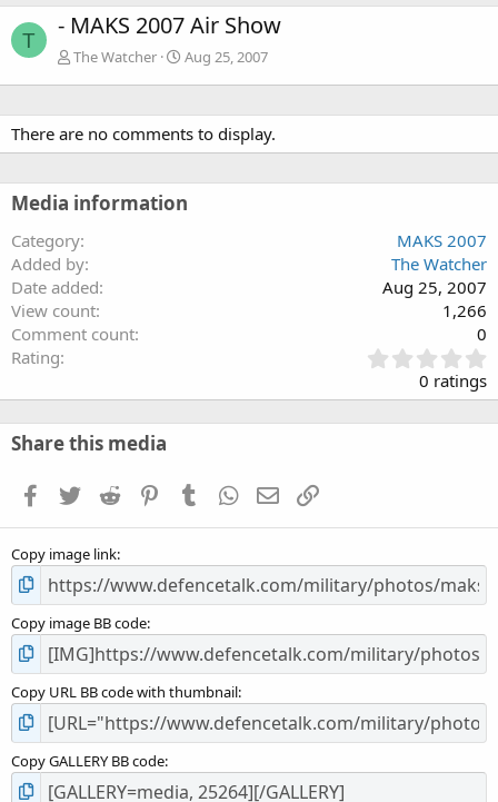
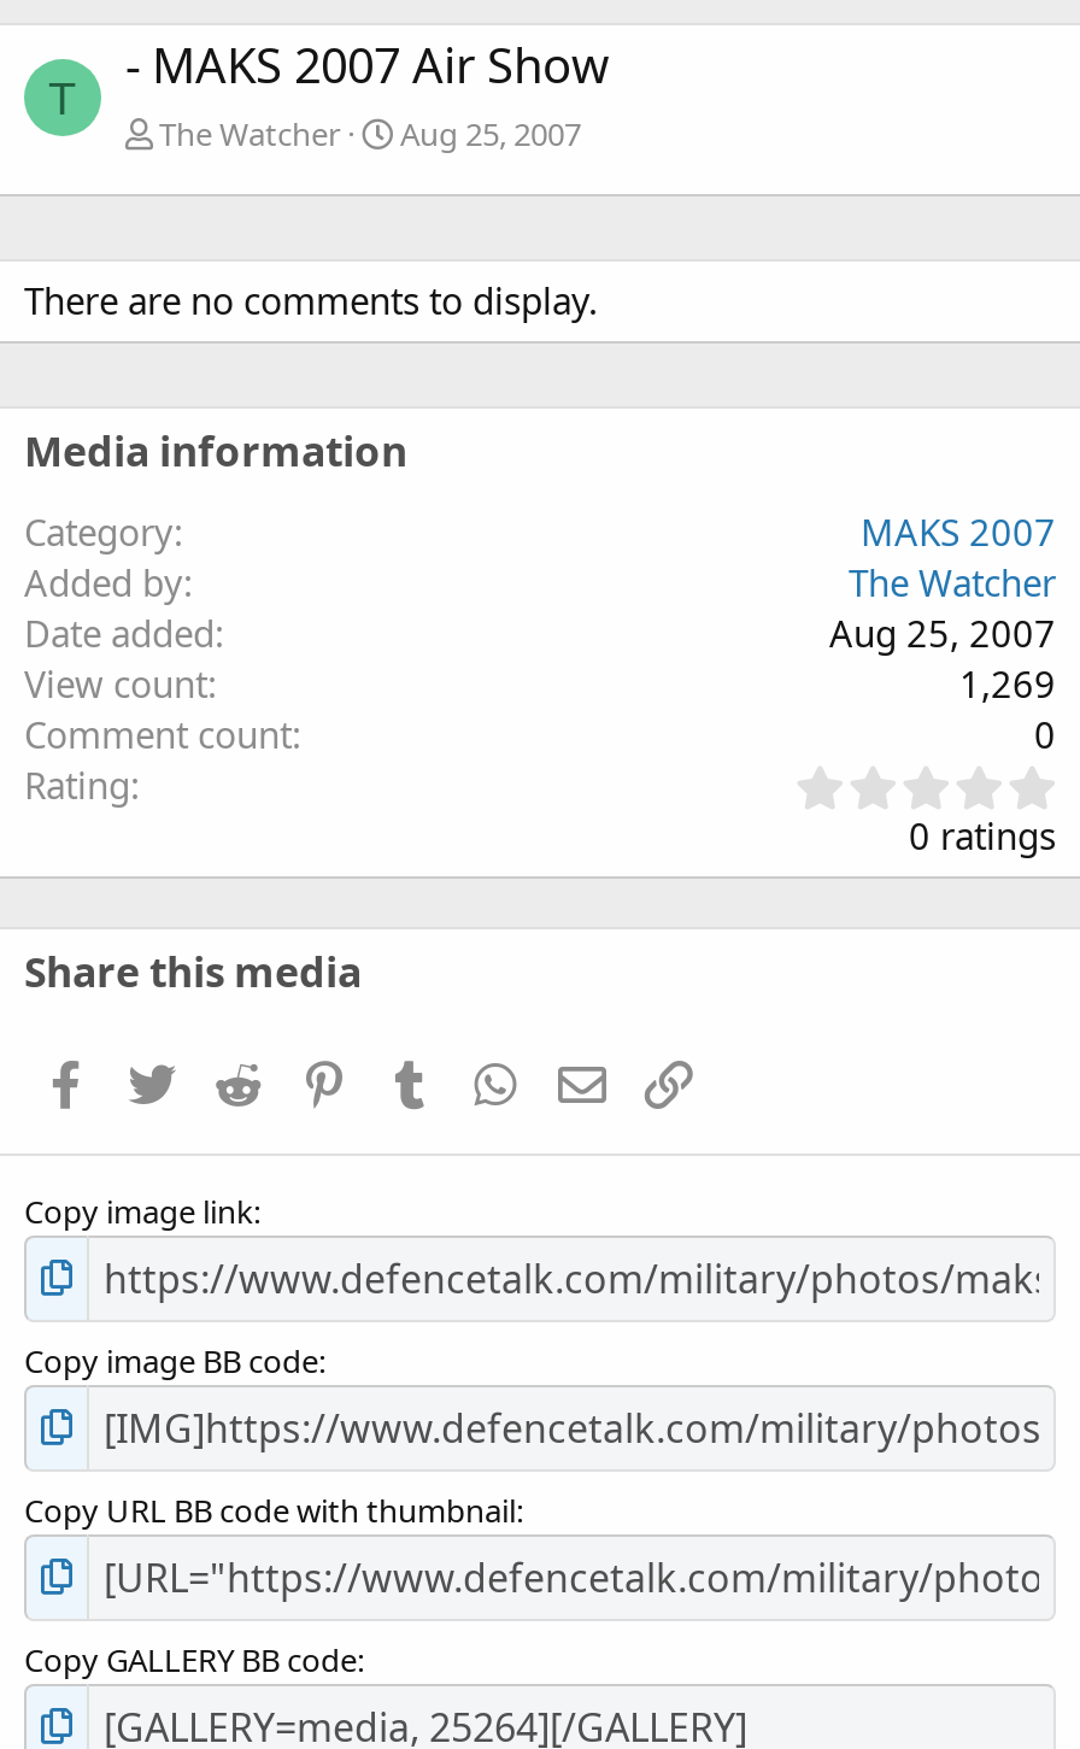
[442,300,487,322] 1,266 -> [959,660,1056,708] 1,269

